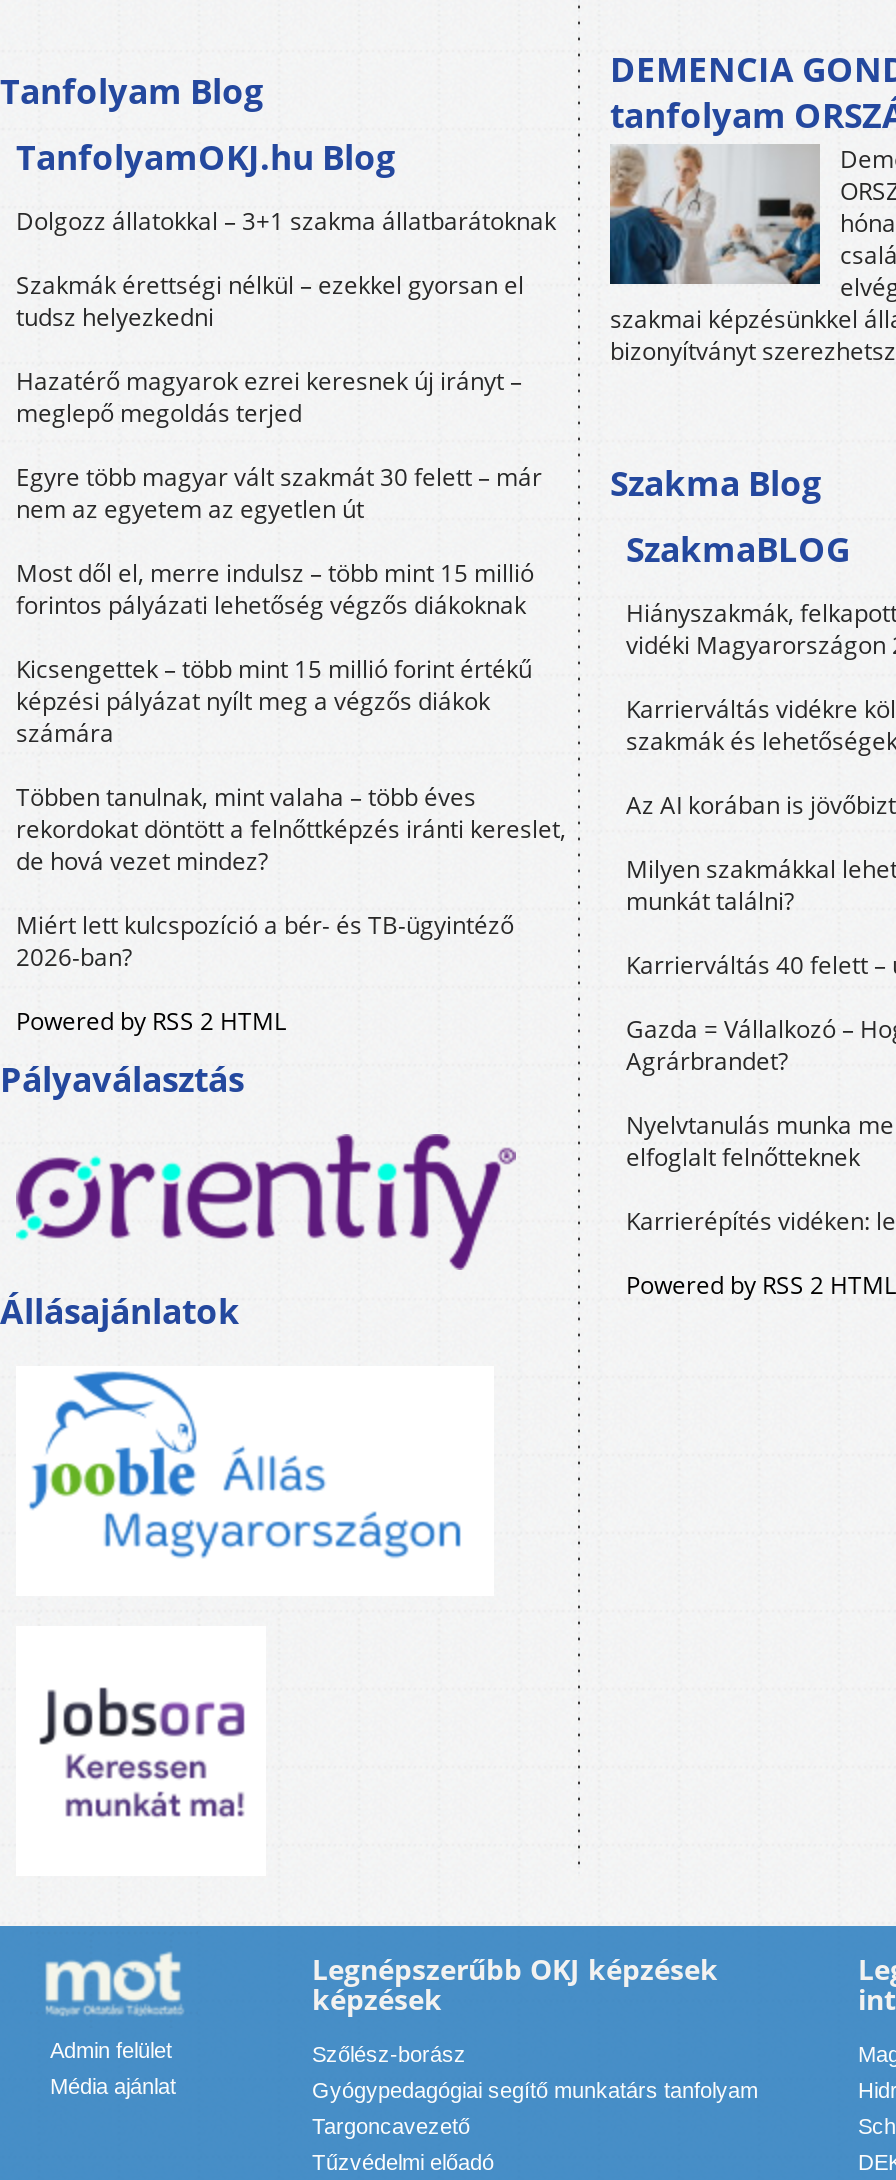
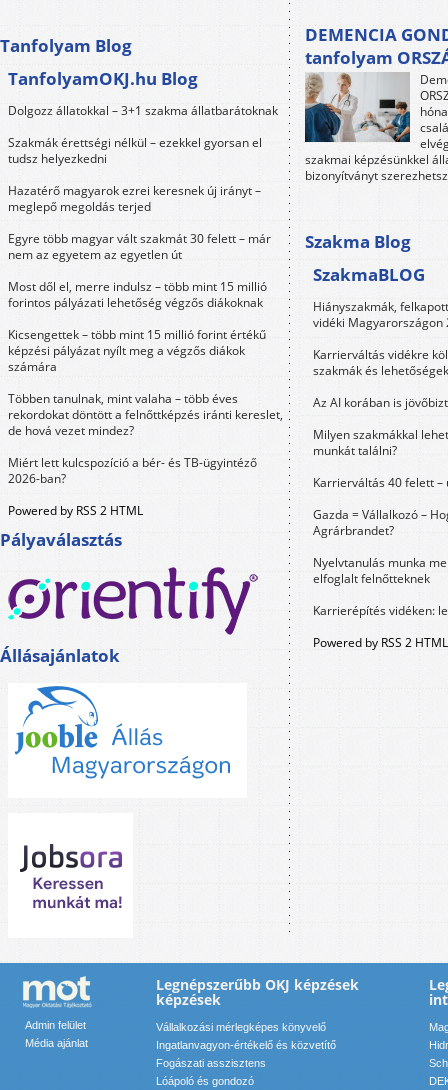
[312,2041,466,2065] Szőlész-borász -> [156,1021,326,1033] Vállalkozási mérlegképes könyvelő
[312,2077,758,2101] Gyógypedagógiai segítő munkatárs tanfolyam -> [156,1039,336,1051] Ingatlanvagyon-értékelő és közvetítő
[312,2113,470,2137] Targoncavezető -> [156,1057,266,1069] Fogászati asszisztens
[312,2149,494,2173] Tűzvédelmi előadó -> [156,1075,254,1087] Lóápoló és gondozó

